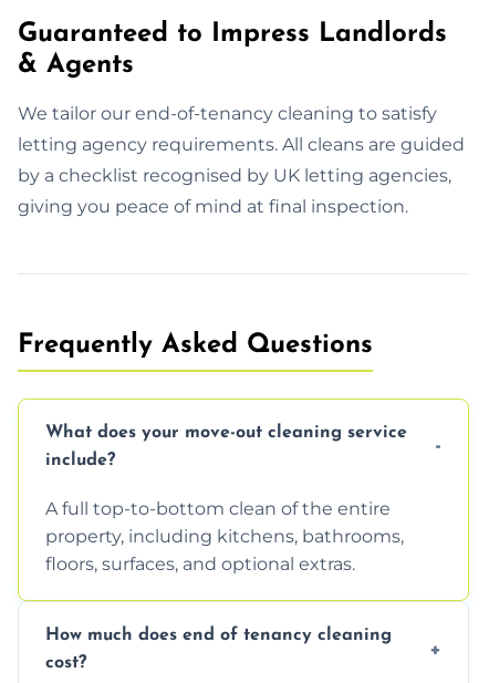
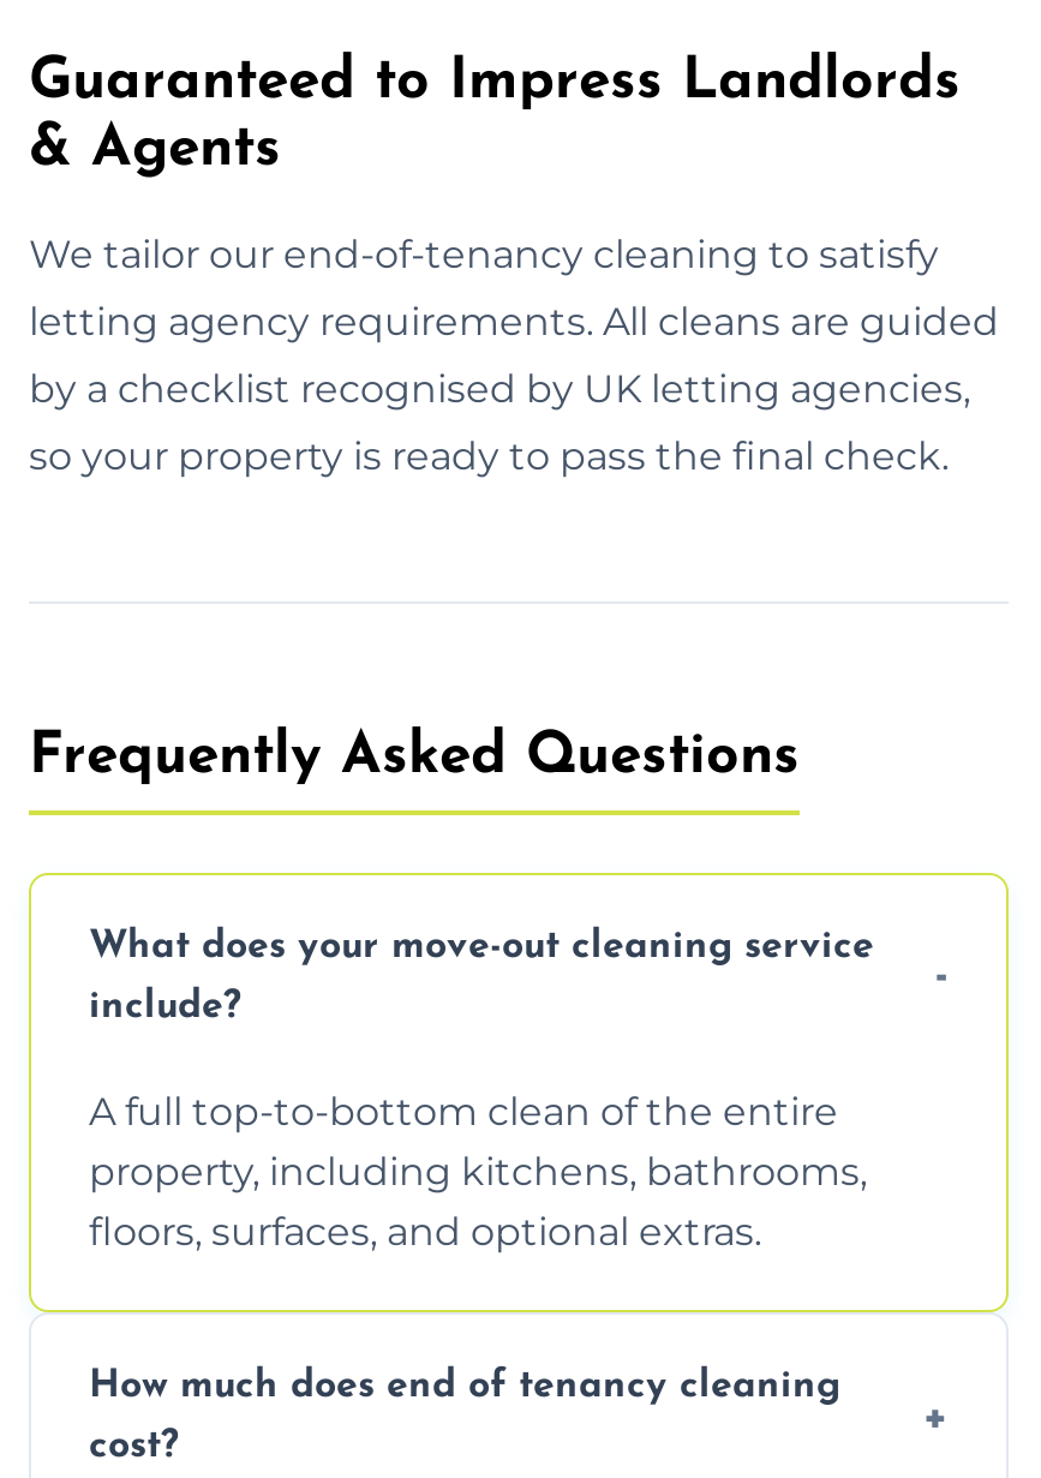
[18,196,408,217] giving you peace of mind at final inspection. -> [29,433,949,478] so your property is ready to pass the final check.

